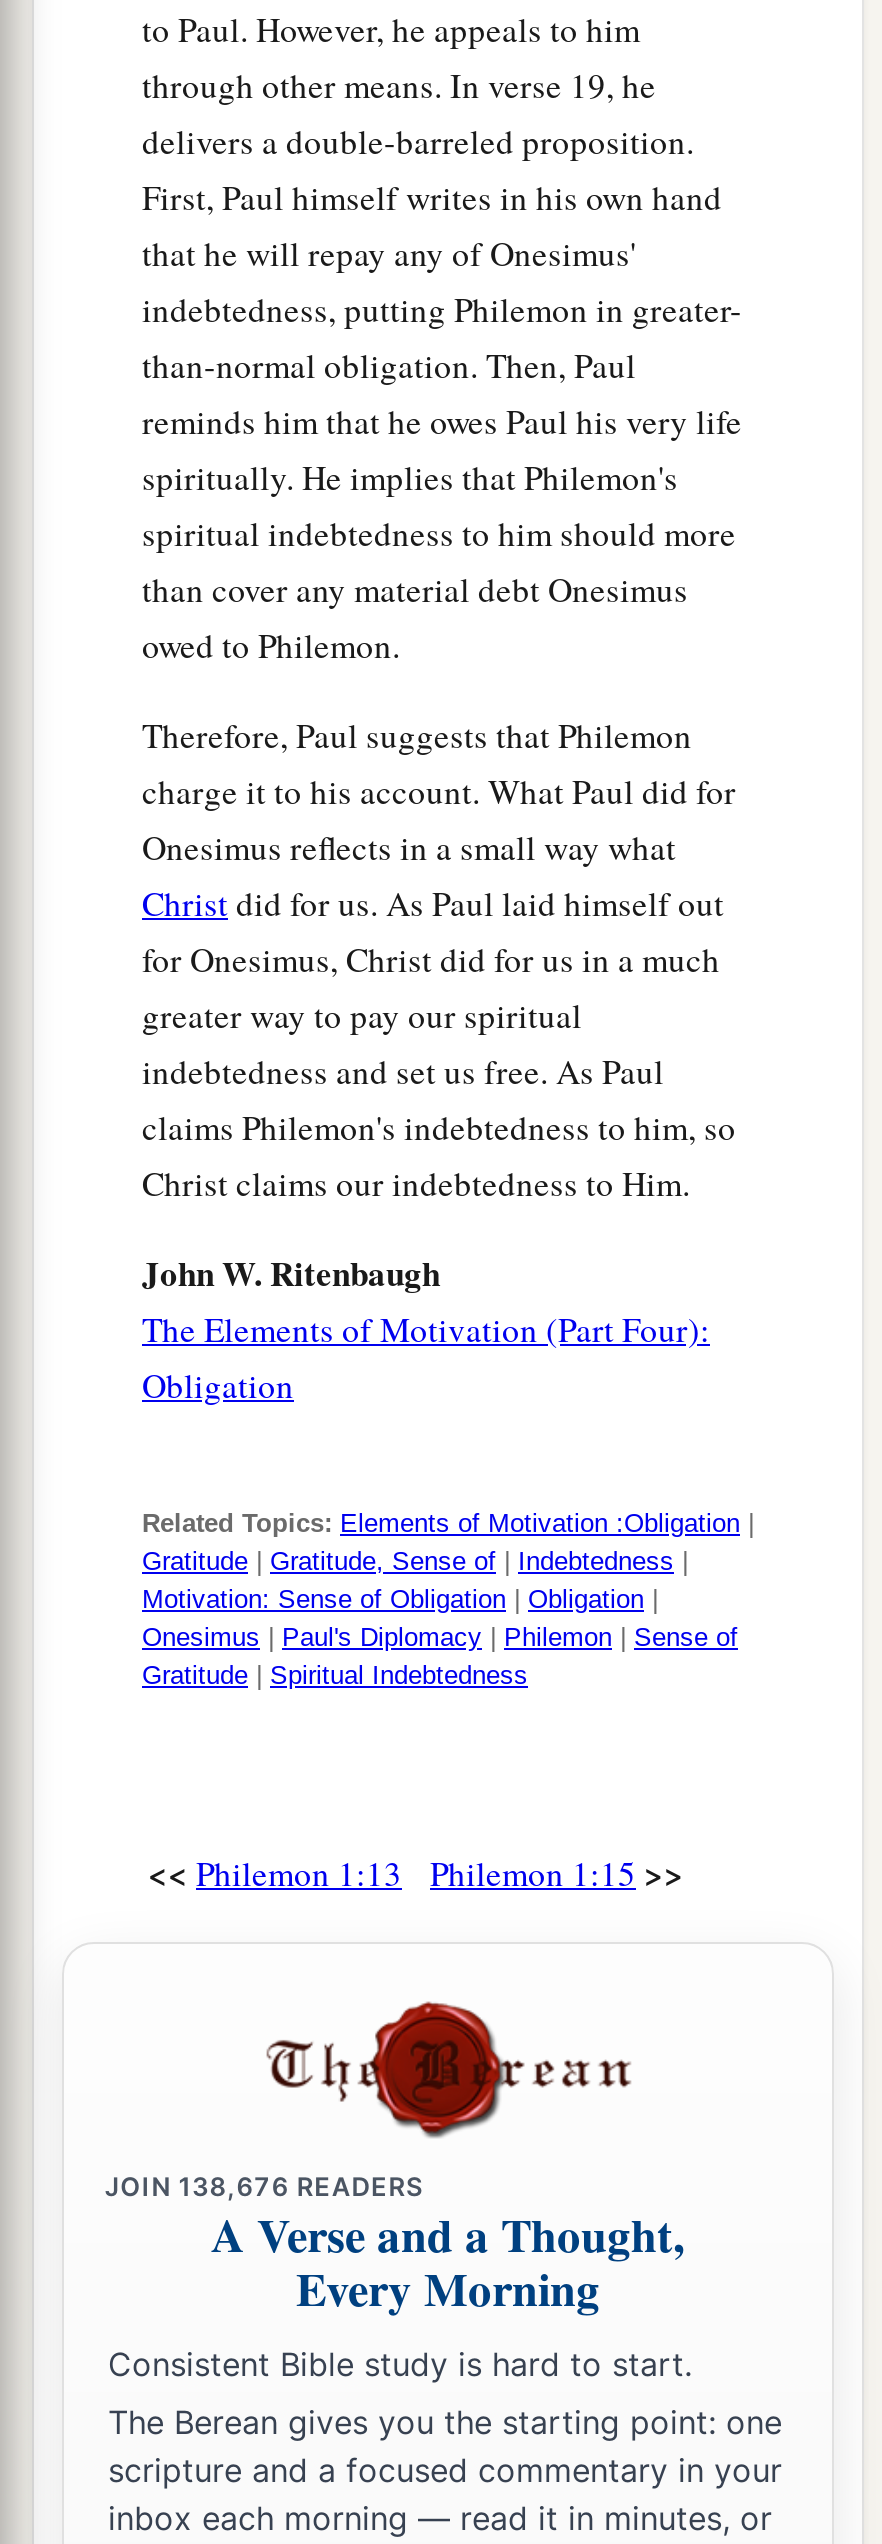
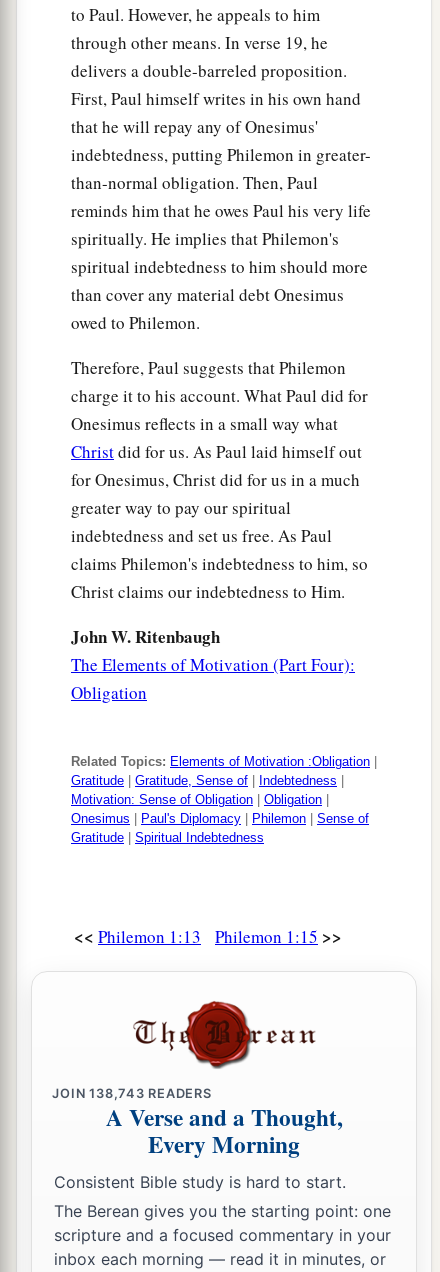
[105,2172,424,2202] JOIN 138,676 READERS -> [52,1086,212,1101] JOIN 138,743 READERS

